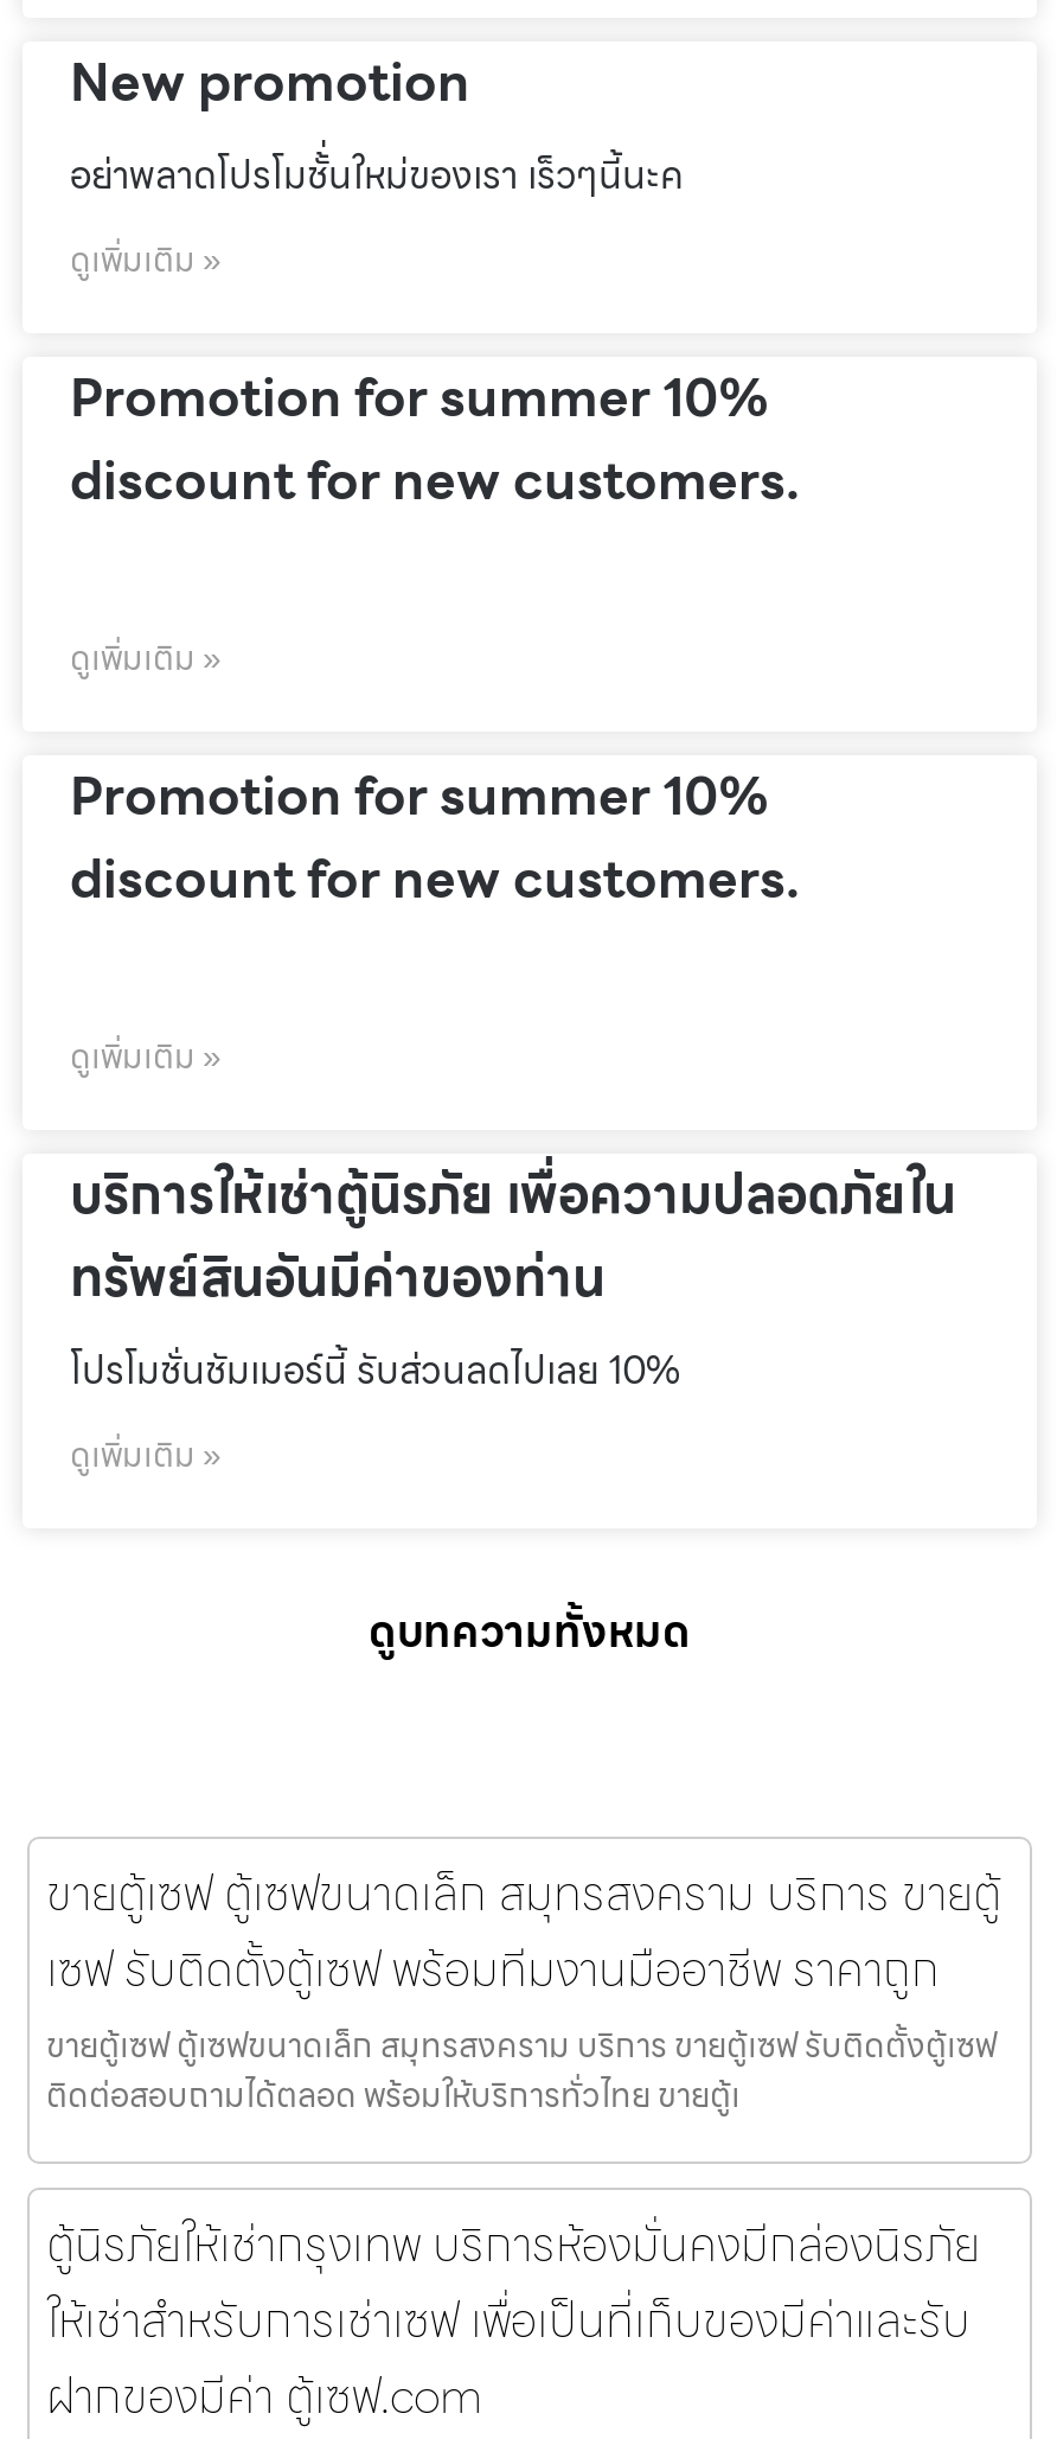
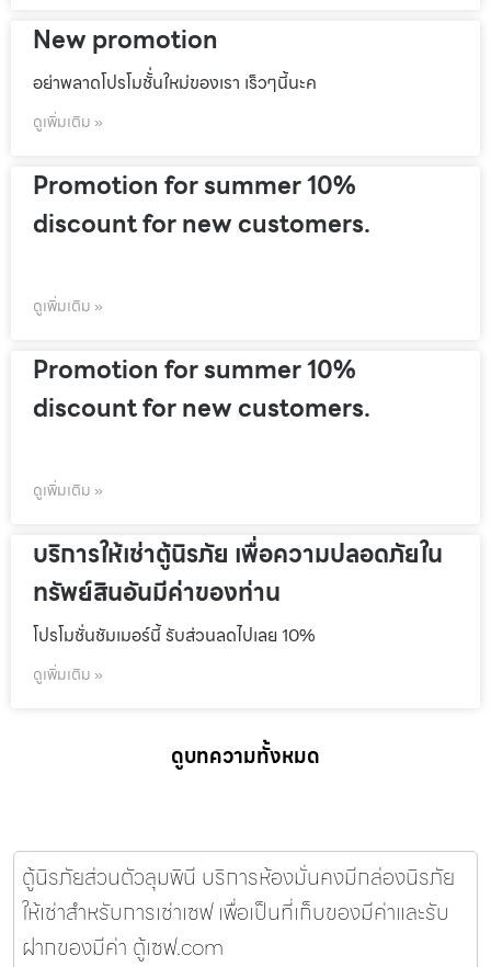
[46,1855,1001,2282] ขายตู้เซฟ ตู้เซฟขนาดเล็ก สมุทรสงคราม บริการ ขายตู้ | เซฟ รับติดตั้งตู้เซฟ พร้อมทีมงานมืออาชีพ ราคาถูก | ขายตู้เซฟ ตู้เซฟขนาดเล็ก สมุทรสงคราม บริการ ขายตู้เซฟ รับติดตั้งตู้เซฟ | ติดต่อสอบถามได้ตลอด พร้อมให้บริการทั่วไทย ขายตู้เ | ตู้นิรภัยให้เช่ากรุงเทพ บริการห้องมั่นคงมีกล่องนิรภัย -> [22,859,455,894] ตู้นิรภัยส่วนตัวลุมพินี บริการห้องมั่นคงมีกล่องนิรภัย

